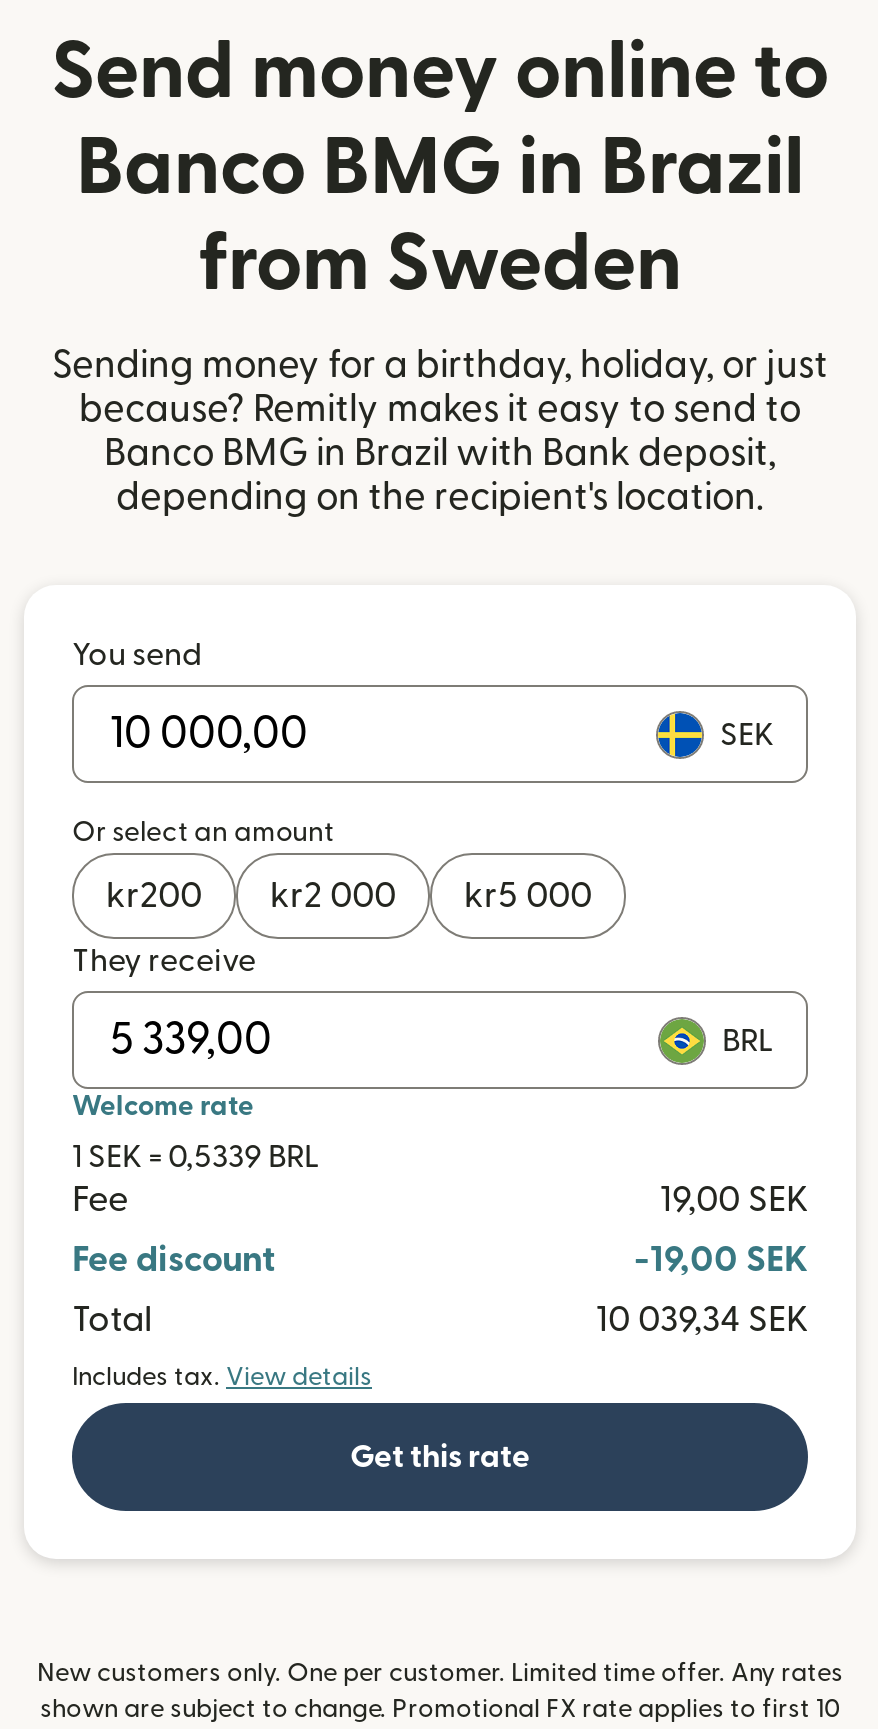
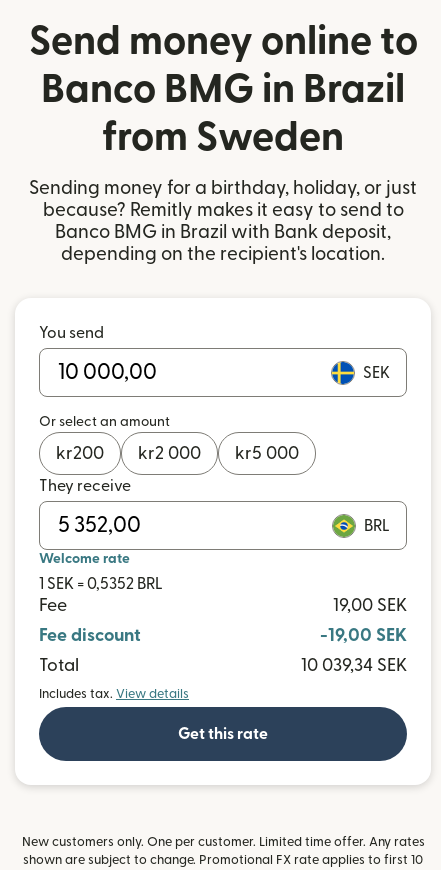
[72,1141,320,1173] 1 SEK = 0,5339 BRL -> [39,576,163,592] 1 SEK = 0,5352 BRL

